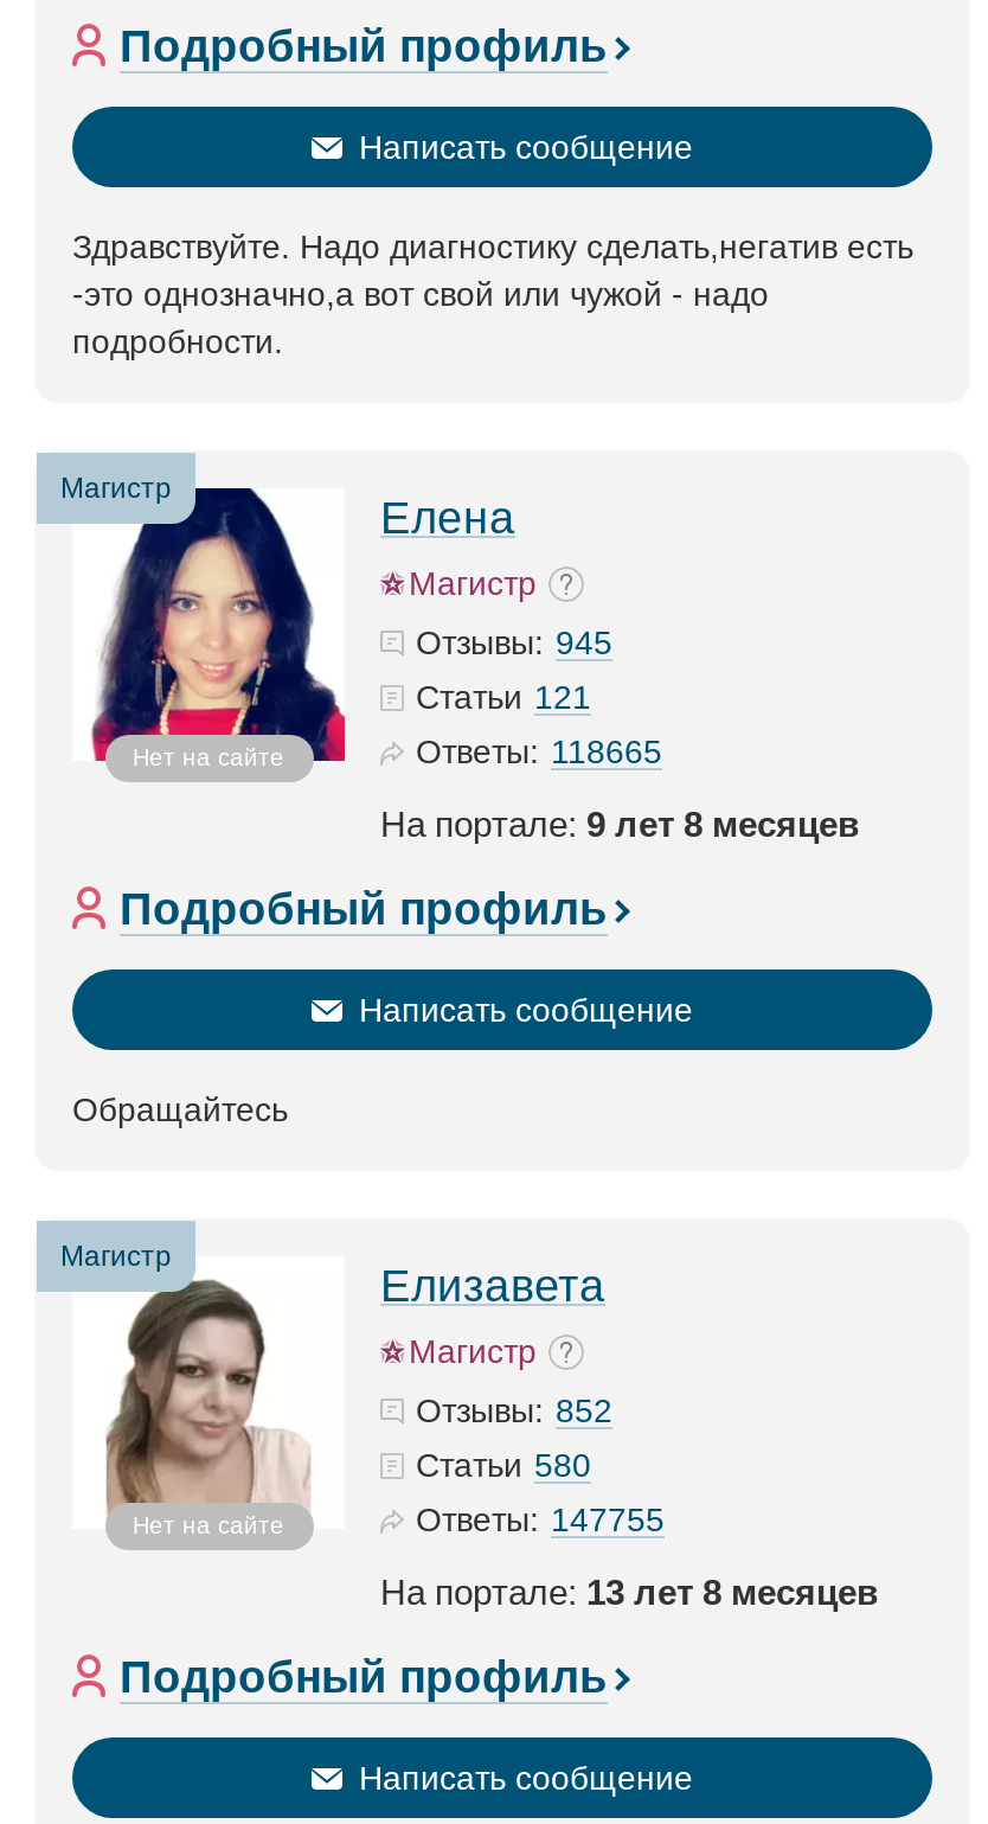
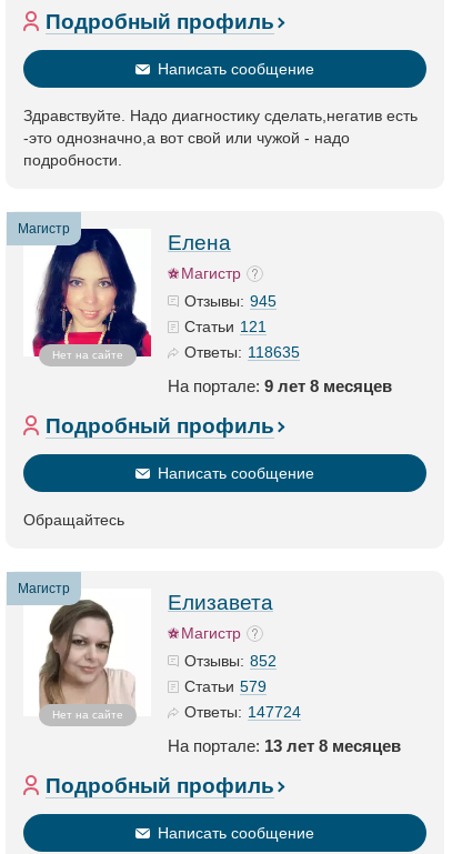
[416,731,662,770] Ответы: 118665 -> [184,343,300,361] Ответы: 118635
[416,1445,591,1484] Статьи 580 -> [184,677,267,695] Статьи 579
[416,1499,665,1538] Ответы: 147755 -> [184,702,301,721] Ответы: 147724

